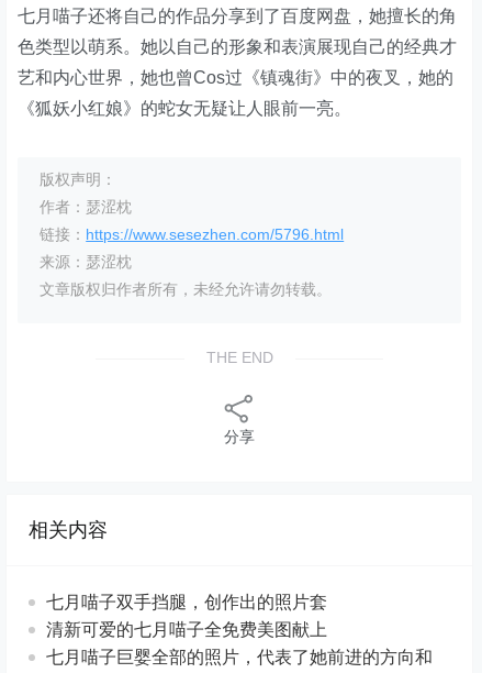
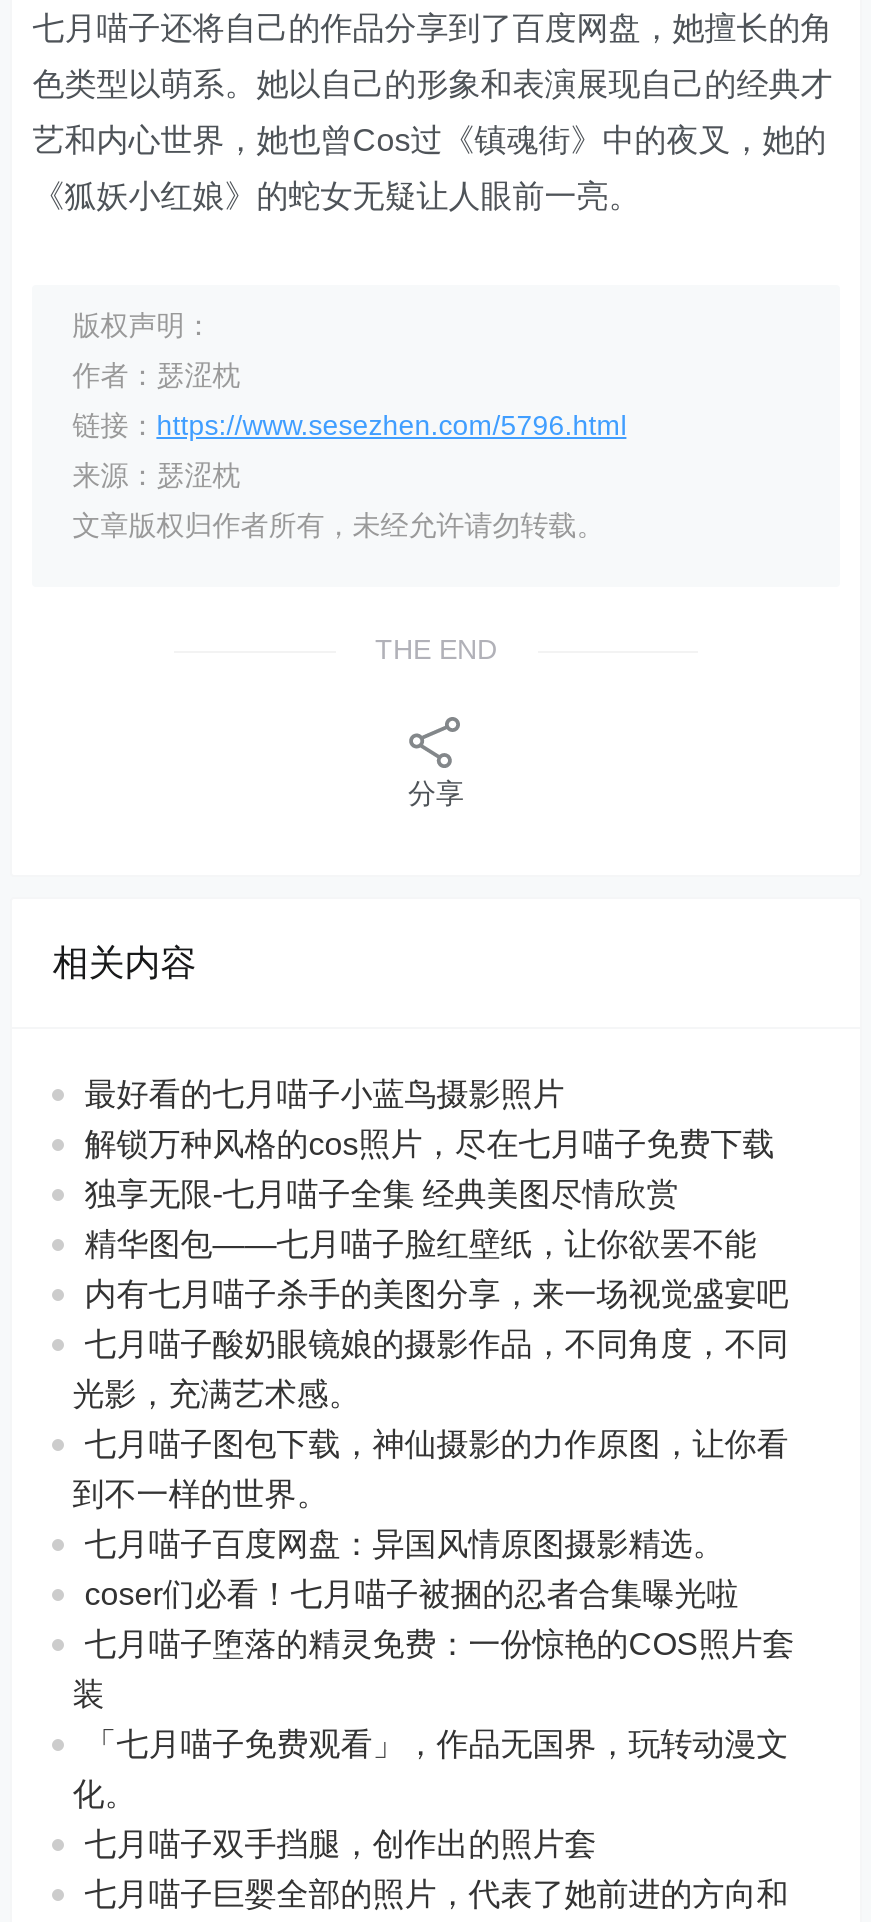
none -> [72,1078,794,1812] 最好看的七月喵子小蓝鸟摄影照片 | 解锁万种风格的cos照片，尽在七月喵子免费下载 | 独享无限-七月喵子全集 经典美图尽情欣赏 | 精华图包——七月喵子脸红壁纸，让你欲罢不能 | 内有七月喵子杀手的美图分享，来一场视觉盛宴吧 | 七月喵子酸奶眼镜娘的摄影作品，不同角度，不同 | 光影，充满艺术感。 | 七月喵子图包下载，神仙摄影的力作原图，让你看 | 到不一样的世界。 | 七月喵子百度网盘：异国风情原图摄影精选。 | coser们必看！七月喵子被捆的忍者合集曝光啦 | 七月喵子堕落的精灵免费：一份惊艳的COS照片套 | 装 | 「七月喵子免费观看」，作品无国界，玩转动漫文 | 化。
moved [46,593,327,612] -> [84,1828,596,1862]: 七月喵子双手挡腿，创作出的照片套
[46,621,327,639] 清新可爱的七月喵子全免费美图献上 -> none

